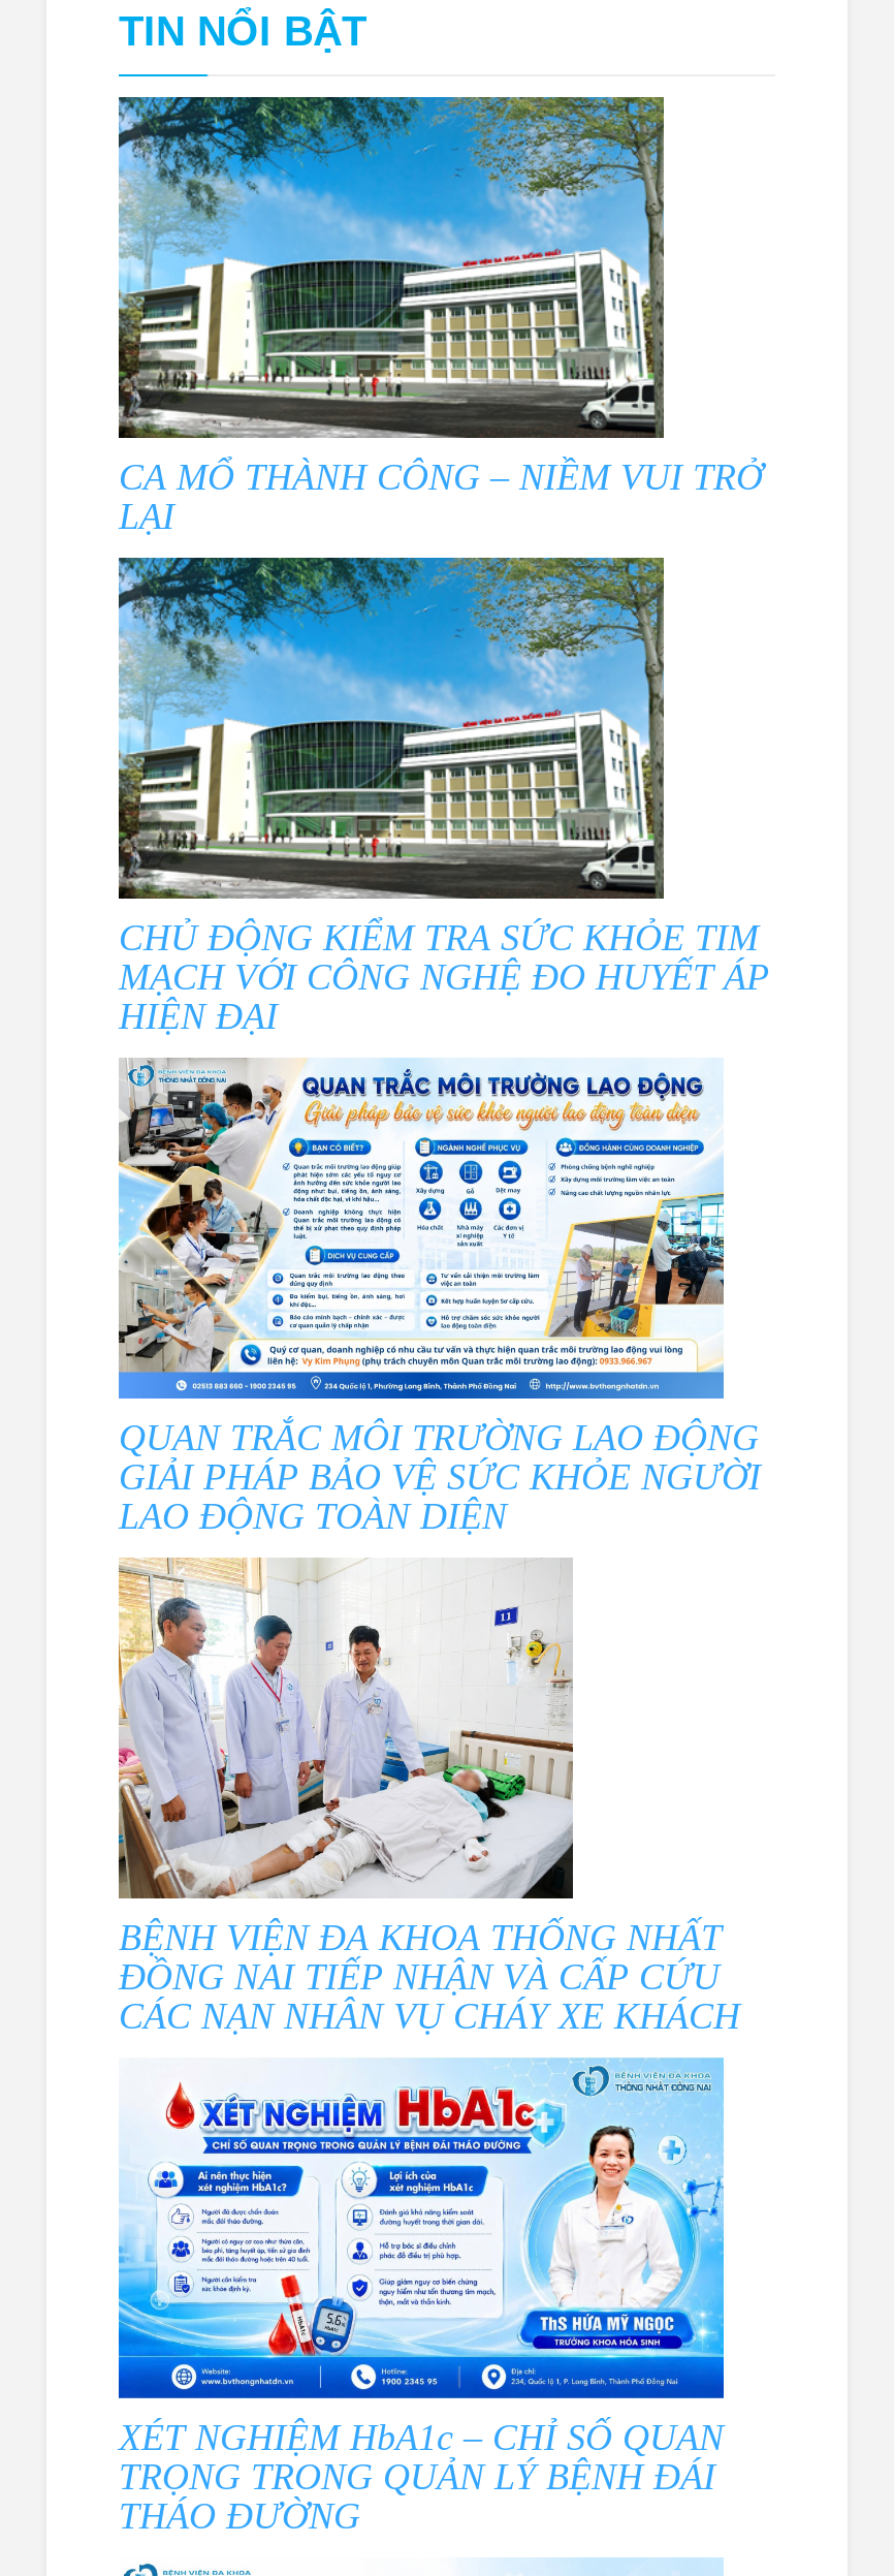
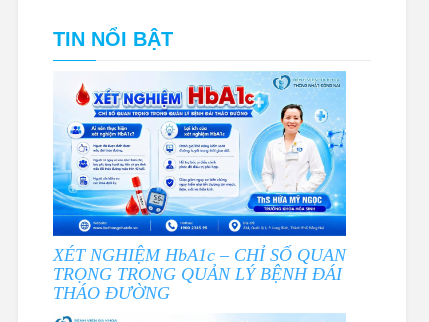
[117,95,763,538] [image] | CA MỔ THÀNH CÔNG – NIỀM VUI TRỞ | LẠI -> none
[117,556,769,1038] [image] | CHỦ ĐỘNG KIỂM TRA SỨC KHỎE TIM | MẠCH VỚI CÔNG NGHỆ ĐO HUYẾT ÁP | HIỆN ĐẠI -> none
[117,1058,761,1538] [image] | QUAN TRẮC MÔI TRƯỜNG LAO ĐỘNG | GIẢI PHÁP BẢO VỆ SỨC KHỎE NGƯỜI | LAO ĐỘNG TOÀN DIỆN -> none
[117,1558,740,2037] [image] | BỆNH VIỆN ĐA KHOA THỐNG NHẤT | ĐỒNG NAI TIẾP NHẬN VÀ CẤP CỨU | CÁC NẠN NHÂN VỤ CHÁY XE KHÁCH -> none

